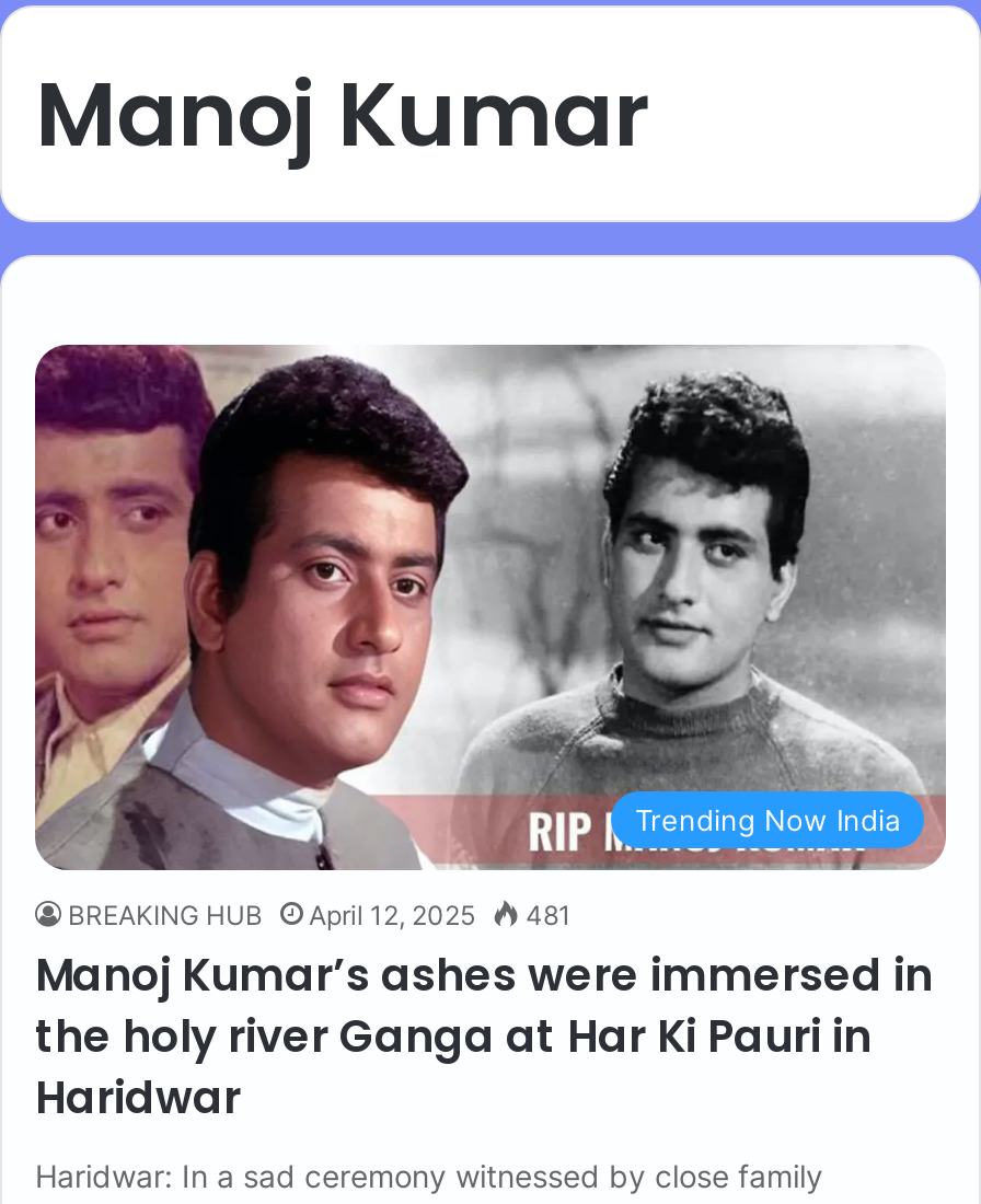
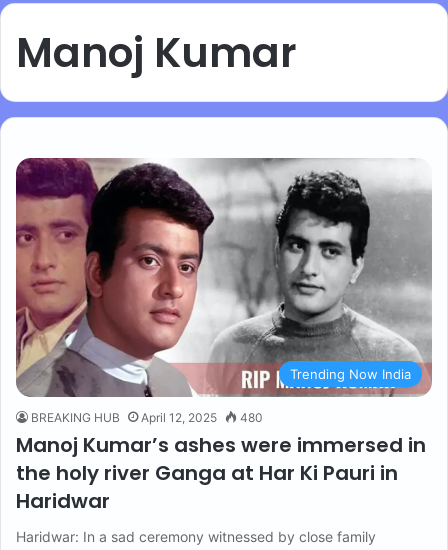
[68,898,572,931] BREAKING HUB April 12, 2025 481 -> [31,410,263,425] BREAKING HUB April 12, 2025 480

